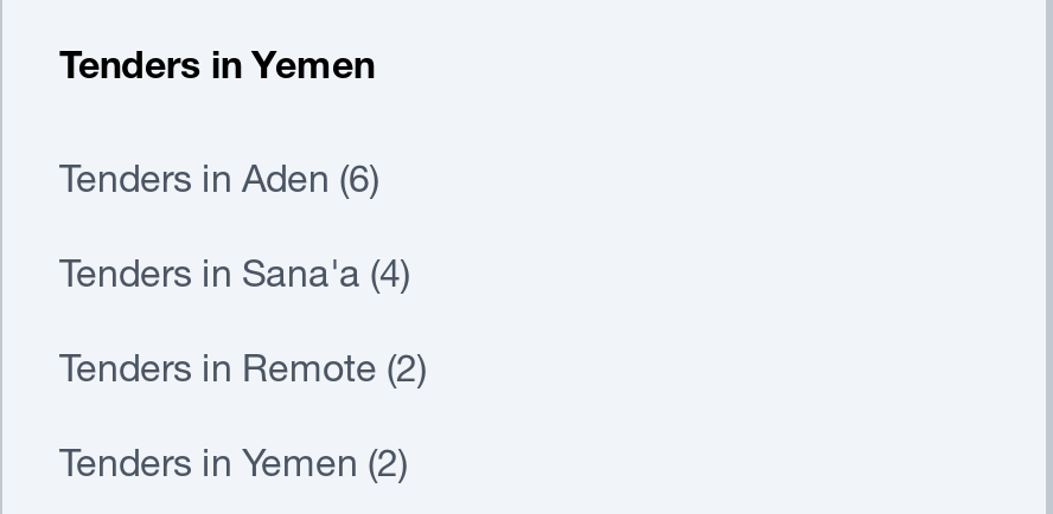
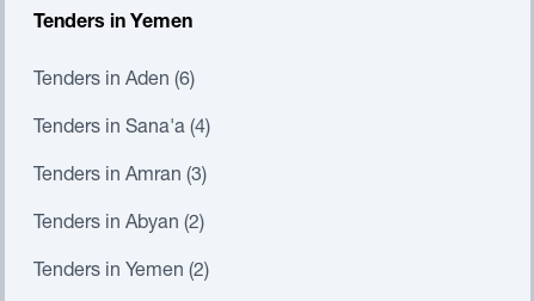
[59,355,427,393] Tenders in Remote (2) -> [33,167,207,234] Tenders in Amran (3) | Tenders in Abyan (2)

